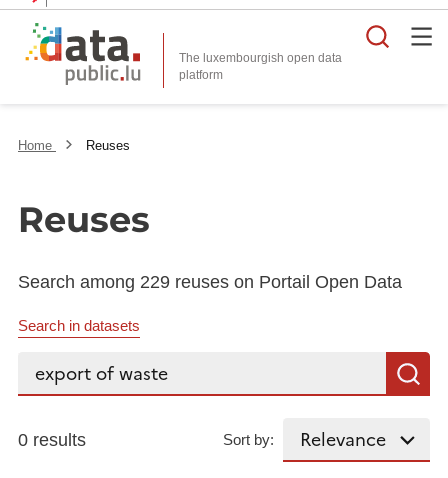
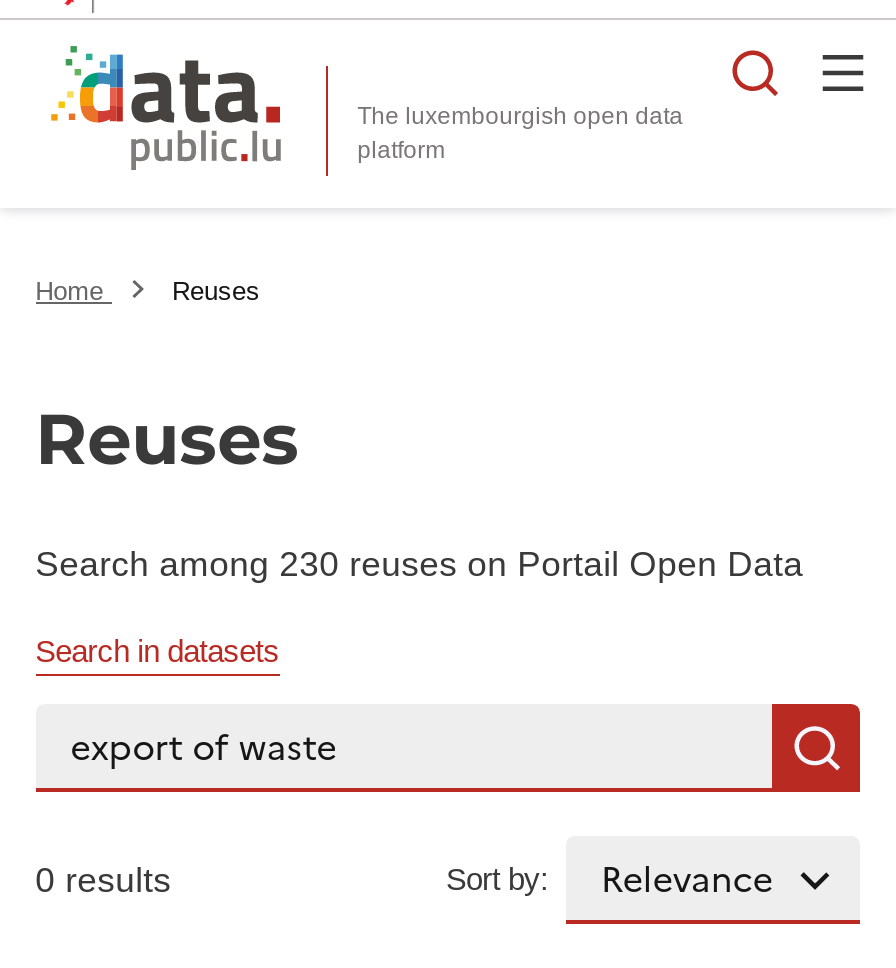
[18,272,402,292] Search among 229 reuses on Portail Open Data -> [35,545,803,585] Search among 230 reuses on Portail Open Data

